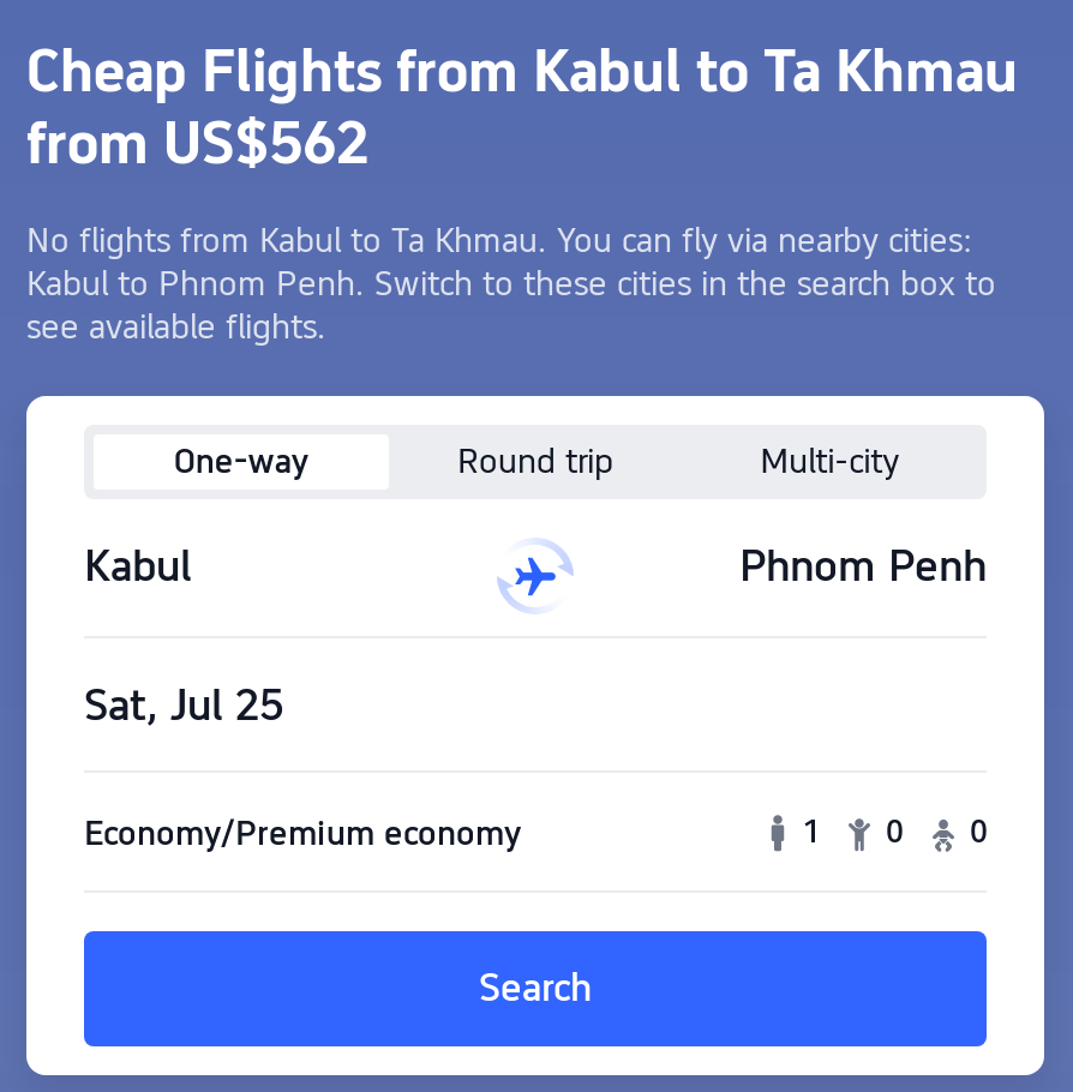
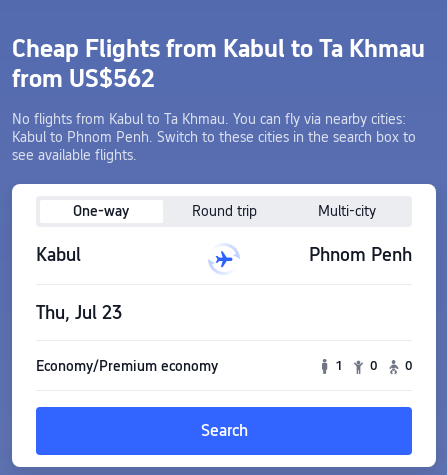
[84,678,283,728] Sat, Jul 25 -> [36,301,122,322] Thu, Jul 23

